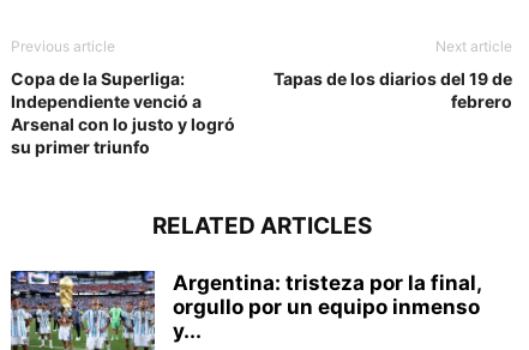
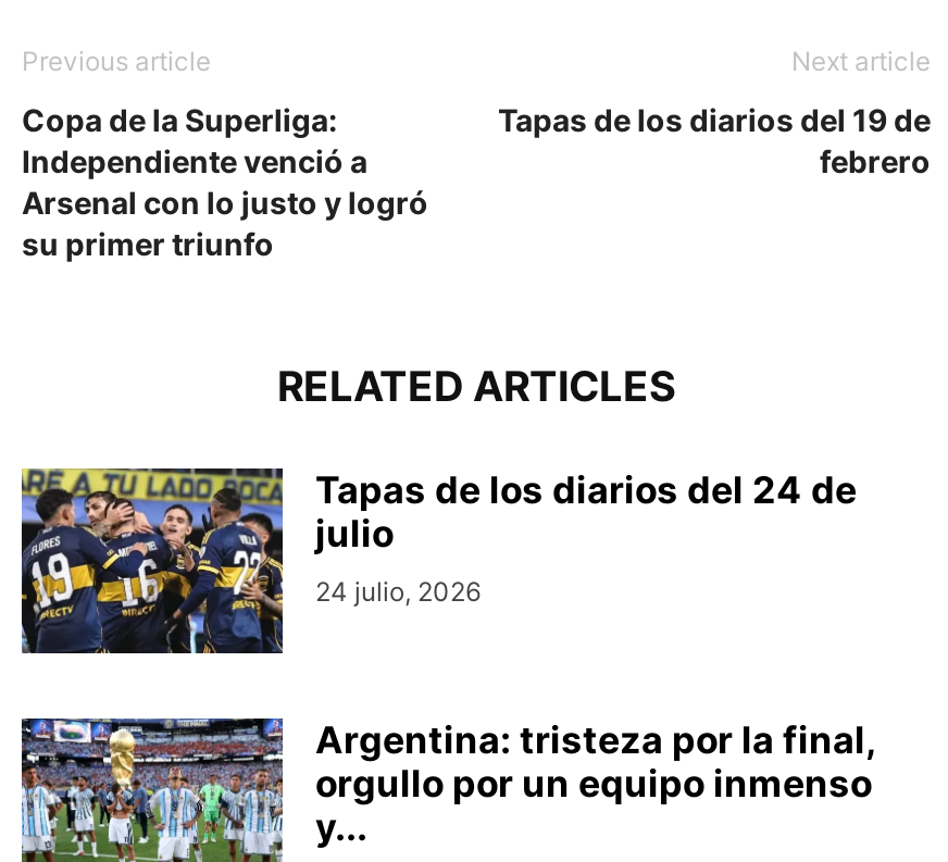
none -> [20,466,857,655] [image] | Tapas de los diarios del 24 de | julio | 24 julio, 2026

